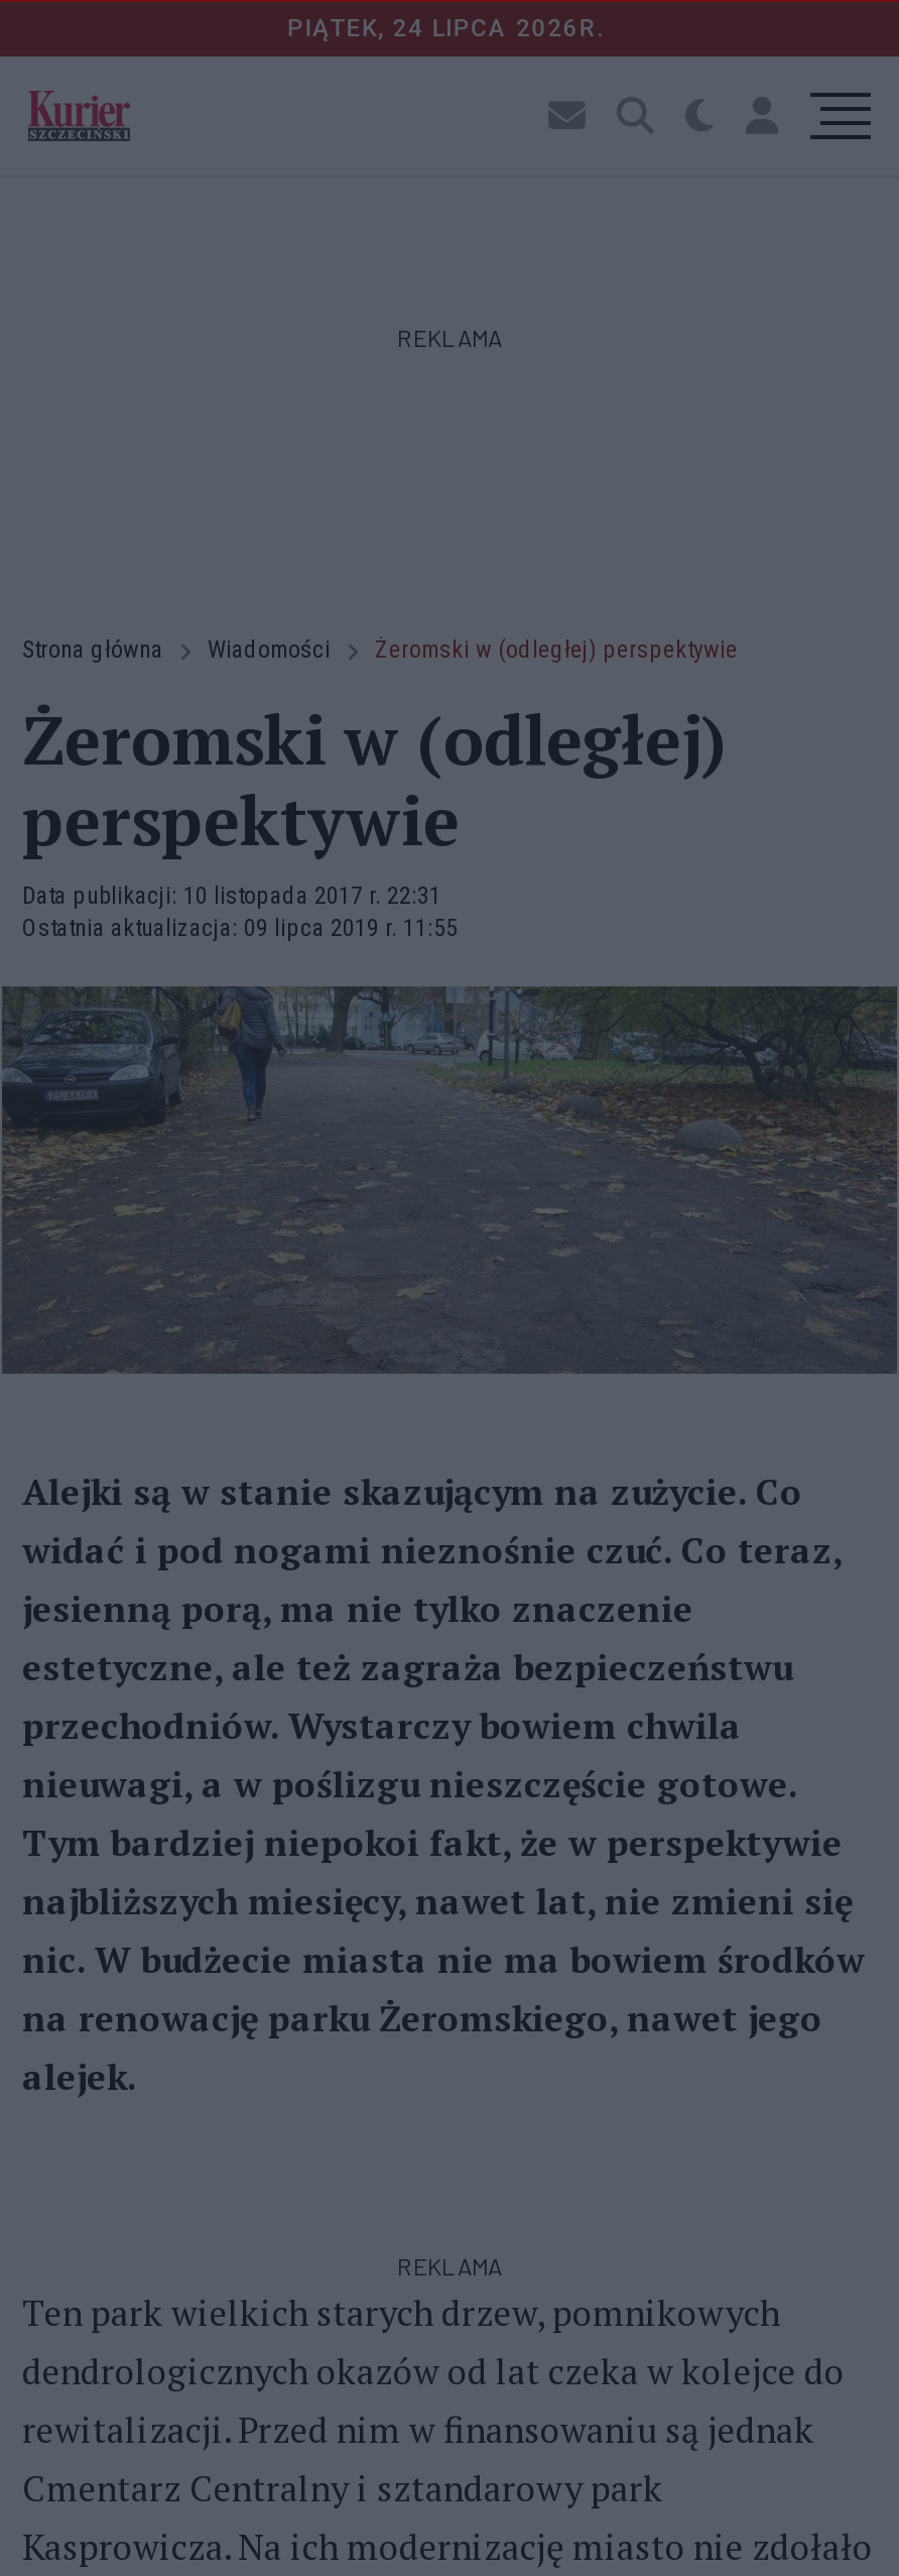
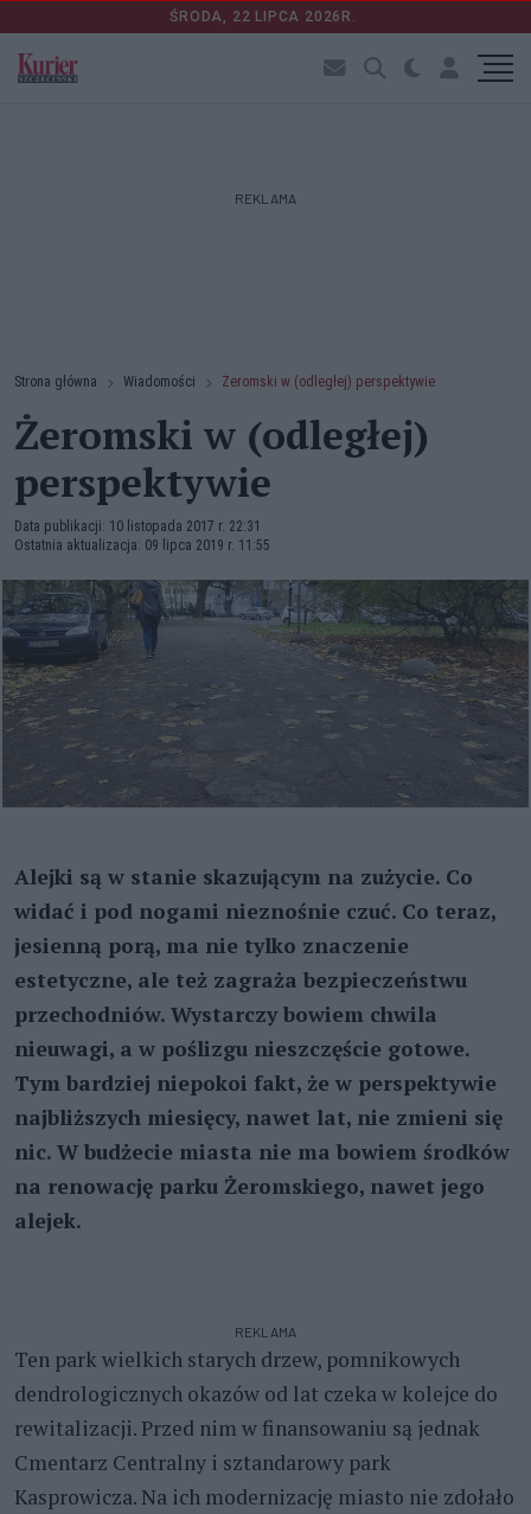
[287,14,612,42] PIĄTEK, 24 LIPCA 2026R. -> [170,8,361,25] ŚRODA, 22 LIPCA 2026R.

